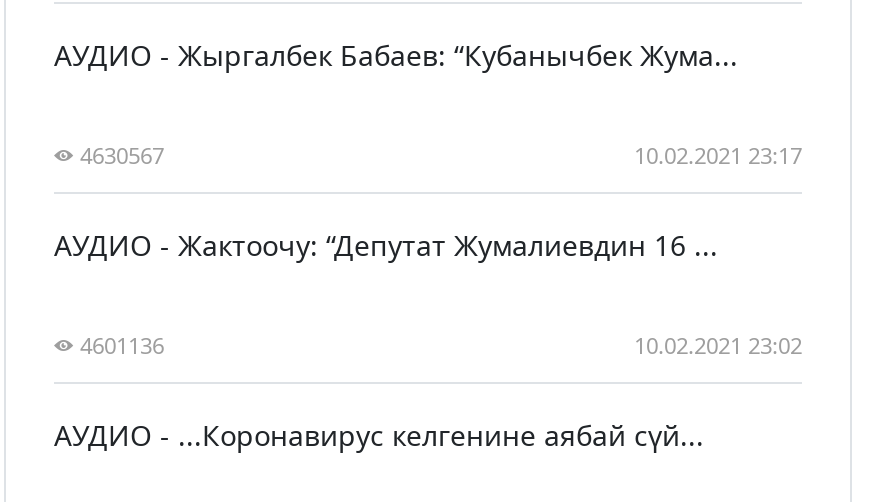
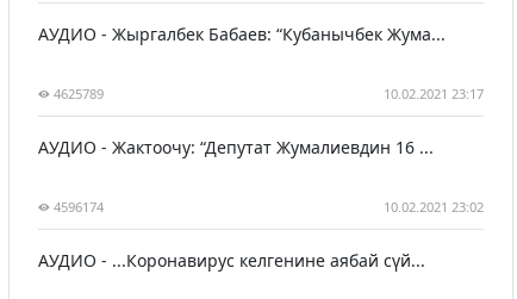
[80,140,164,170] 4630567 -> [54,85,104,103] 4625789
[80,330,164,360] 4601136 -> [54,198,104,216] 4596174

